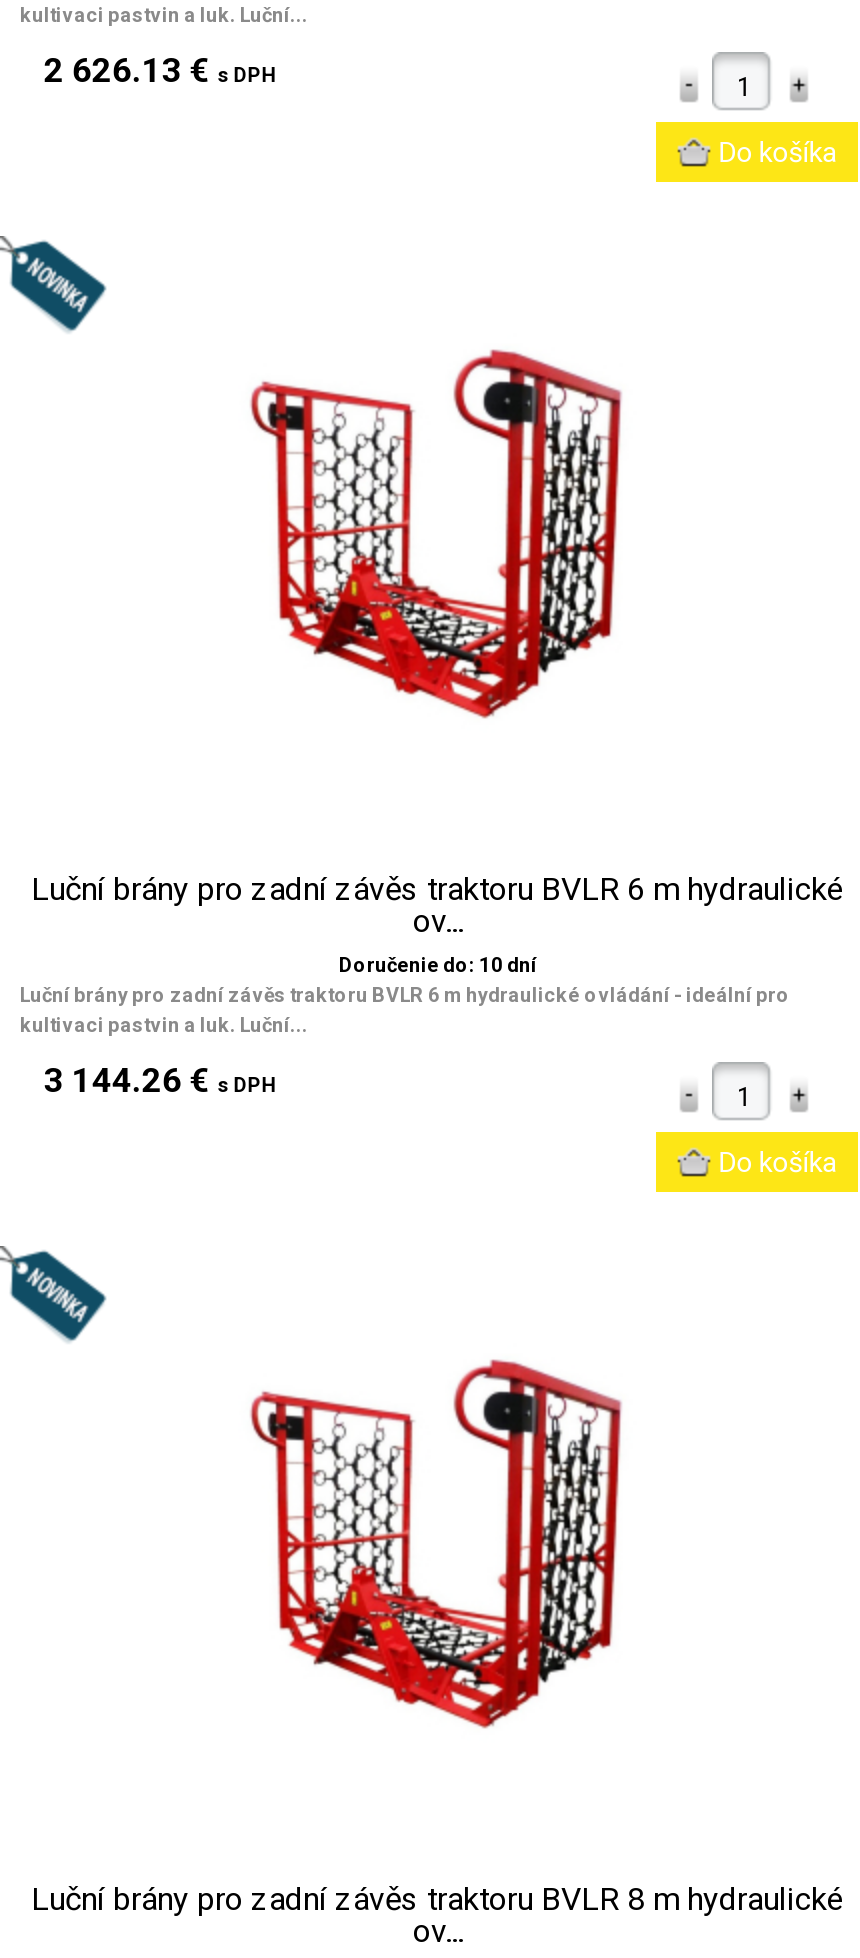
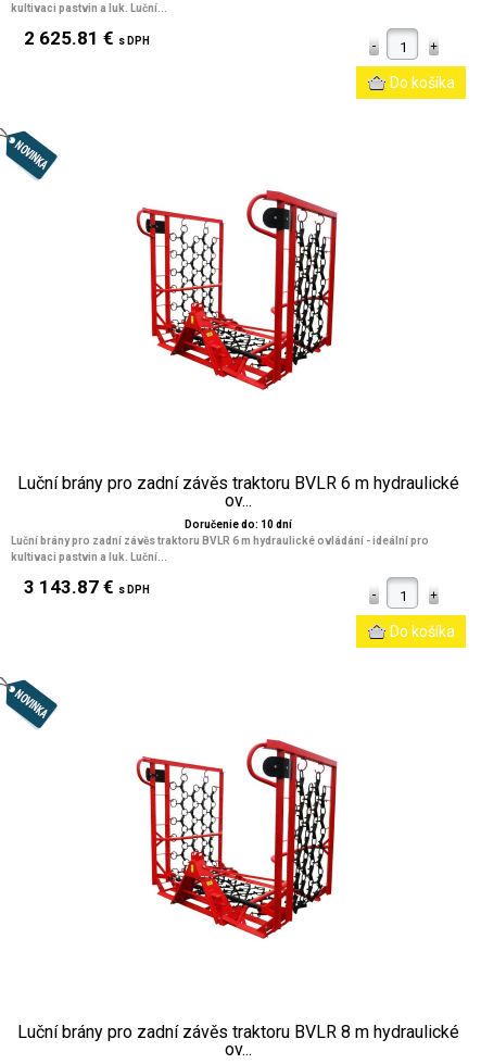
[44,50,276,90] 2 626.13 €s DPH -> [24,27,150,49] 2 625.81 €s DPH
[44,1060,276,1100] 3 144.26 €s DPH -> [24,576,150,598] 3 143.87 €s DPH

